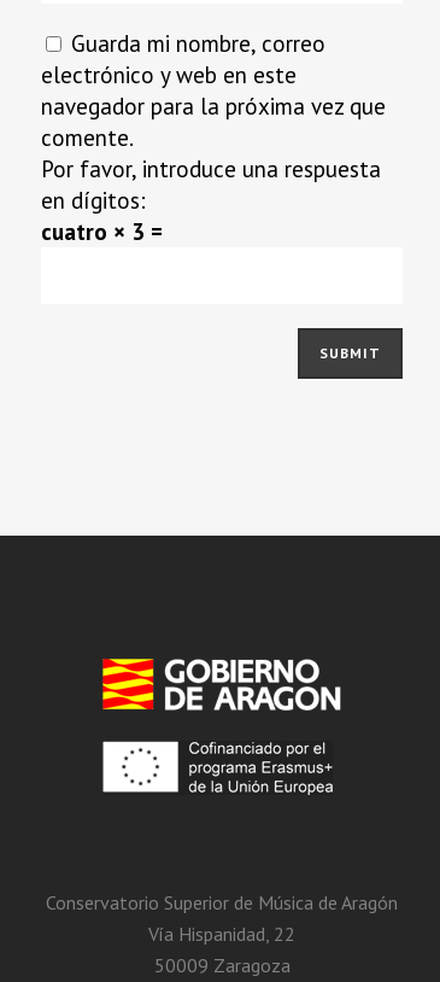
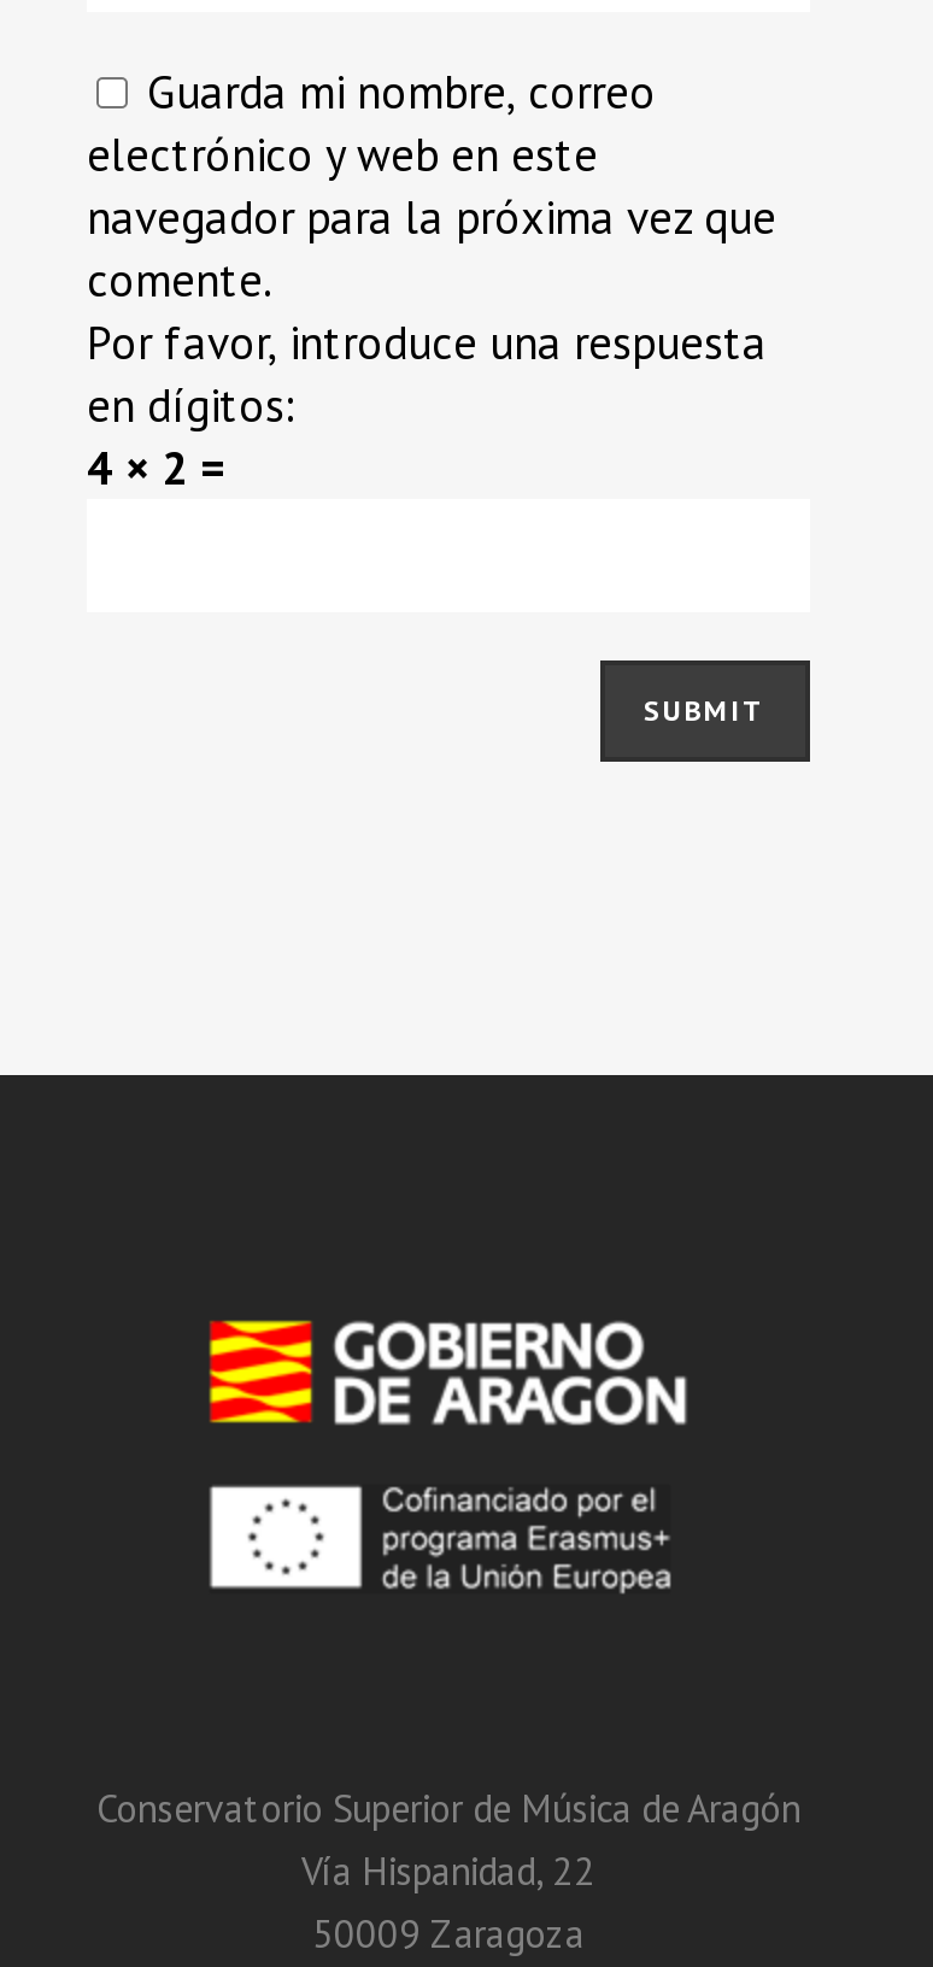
[41,217,163,246] cuatro × 3 = -> [87,439,224,497] 4 × 2 =

